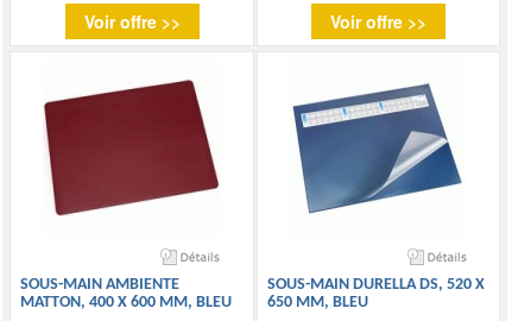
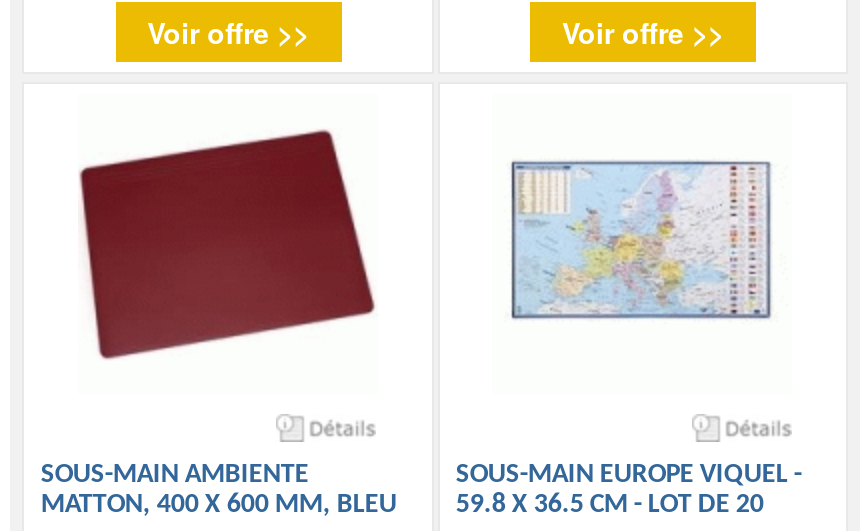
[292,83,462,214] [image] -> [500,138,782,354] [image]
[267,276,484,311] SOUS-MAIN DURELLA DS, 520 X | 650 MM, BLEU -> [456,460,802,520] SOUS-MAIN EUROPE VIQUEL - | 59.8 X 36.5 CM - LOT DE 20

